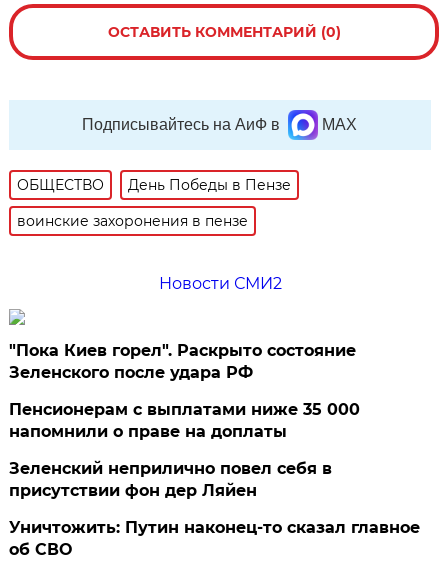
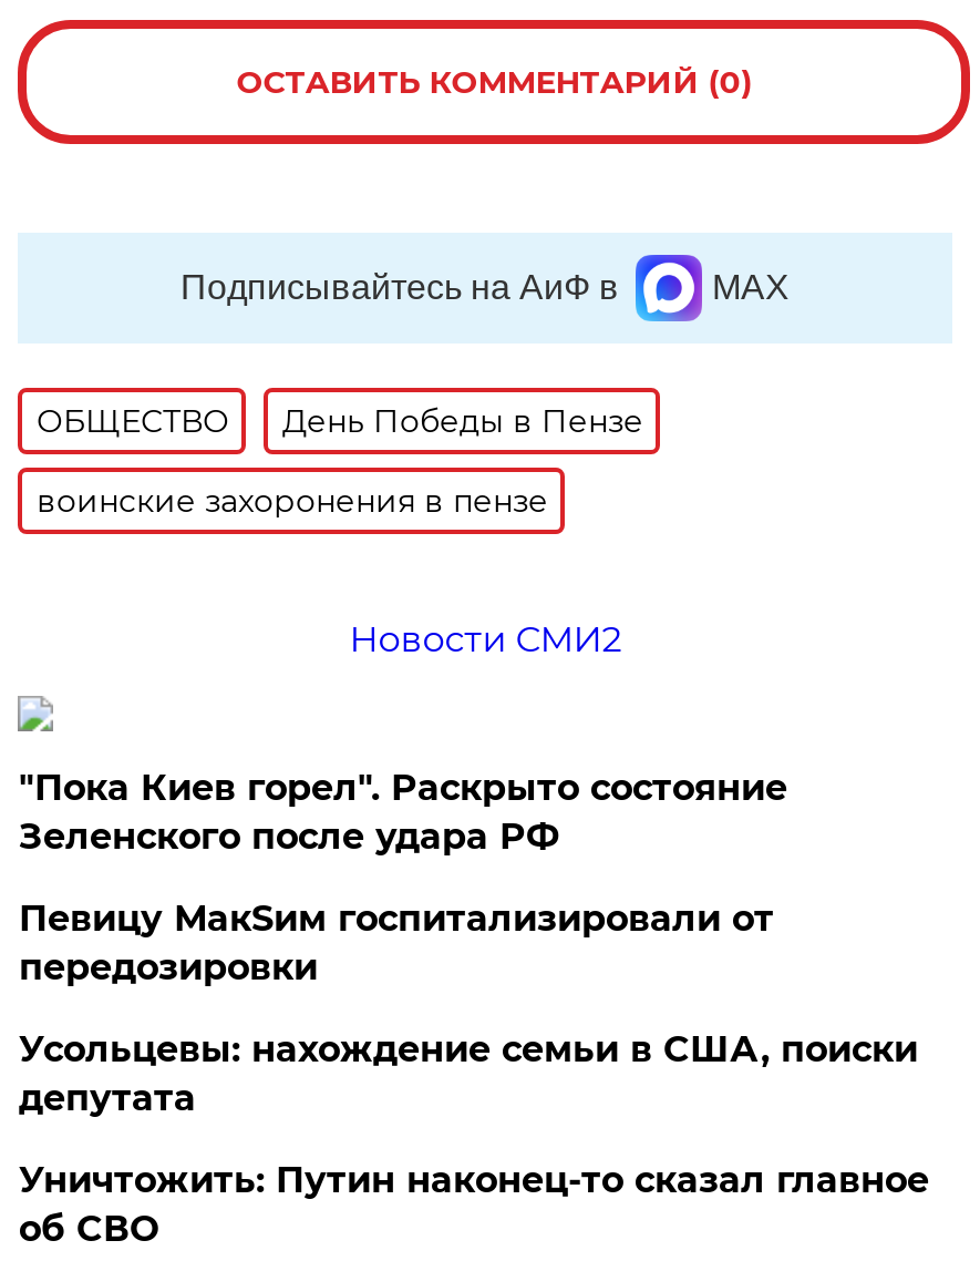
[9,400,360,441] Пенсионерам с выплатами ниже 35 000 | напомнили о праве на доплаты -> [19,898,774,988] Певицу МакSим госпитализировали от | передозировки
[9,459,332,500] Зеленский неприлично повел cебя в | присутствии фон дер Ляйен -> [19,1028,918,1119] Усольцевы: нахождение семьи в США, поиски | депутата

